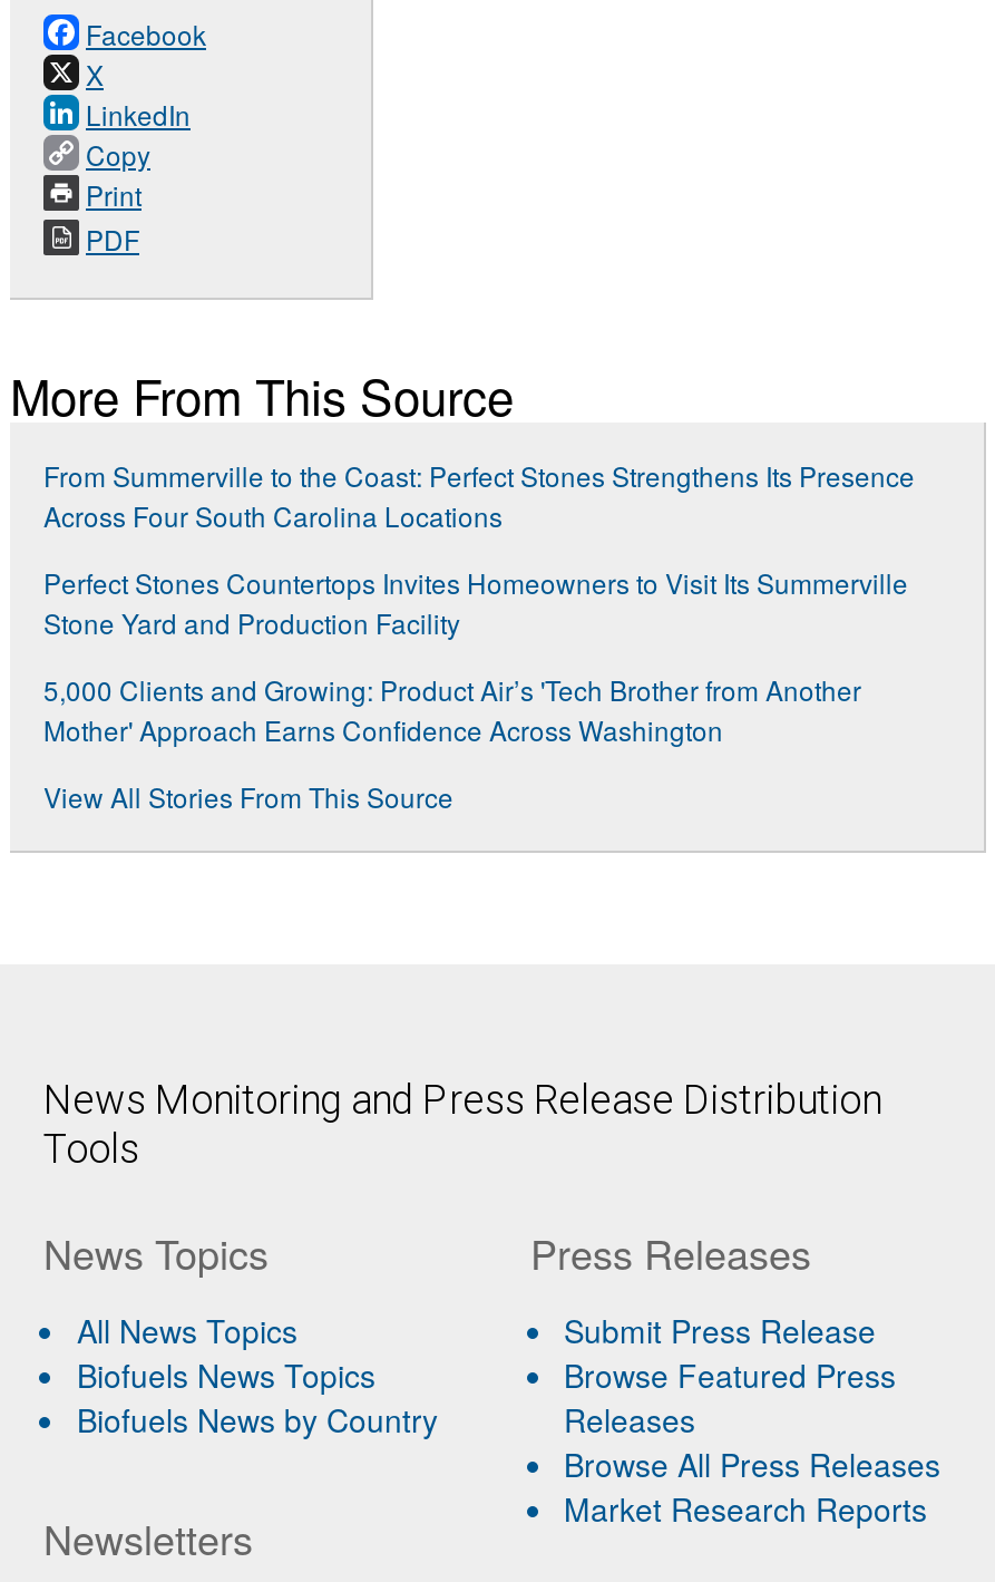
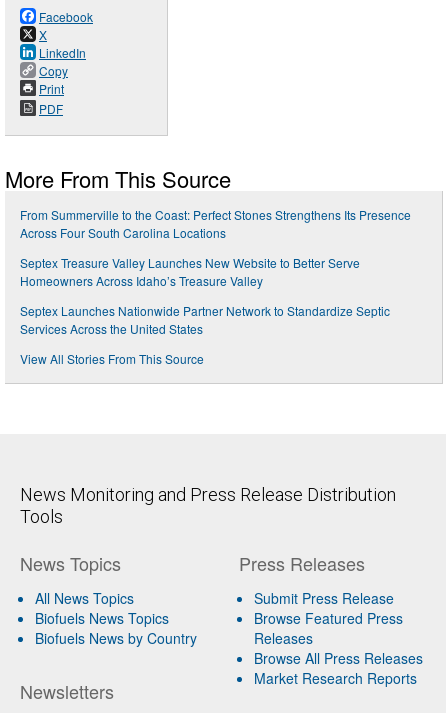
[43,562,908,640] Perfect Stones Countertops Invites Homeowners to Visit Its Summerville | Stone Yard and Production Facility -> [20,254,360,289] Septex Treasure Valley Launches New Website to Better Serve | Homeowners Across Idaho’s Treasure Valley
[43,669,861,747] 5,000 Clients and Growing: Product Air’s 'Tech Brother from Another | Mother' Approach Earns Confidence Across Washington -> [20,302,390,337] Septex Launches Nationwide Partner Network to Standardize Septic | Services Across the United States

